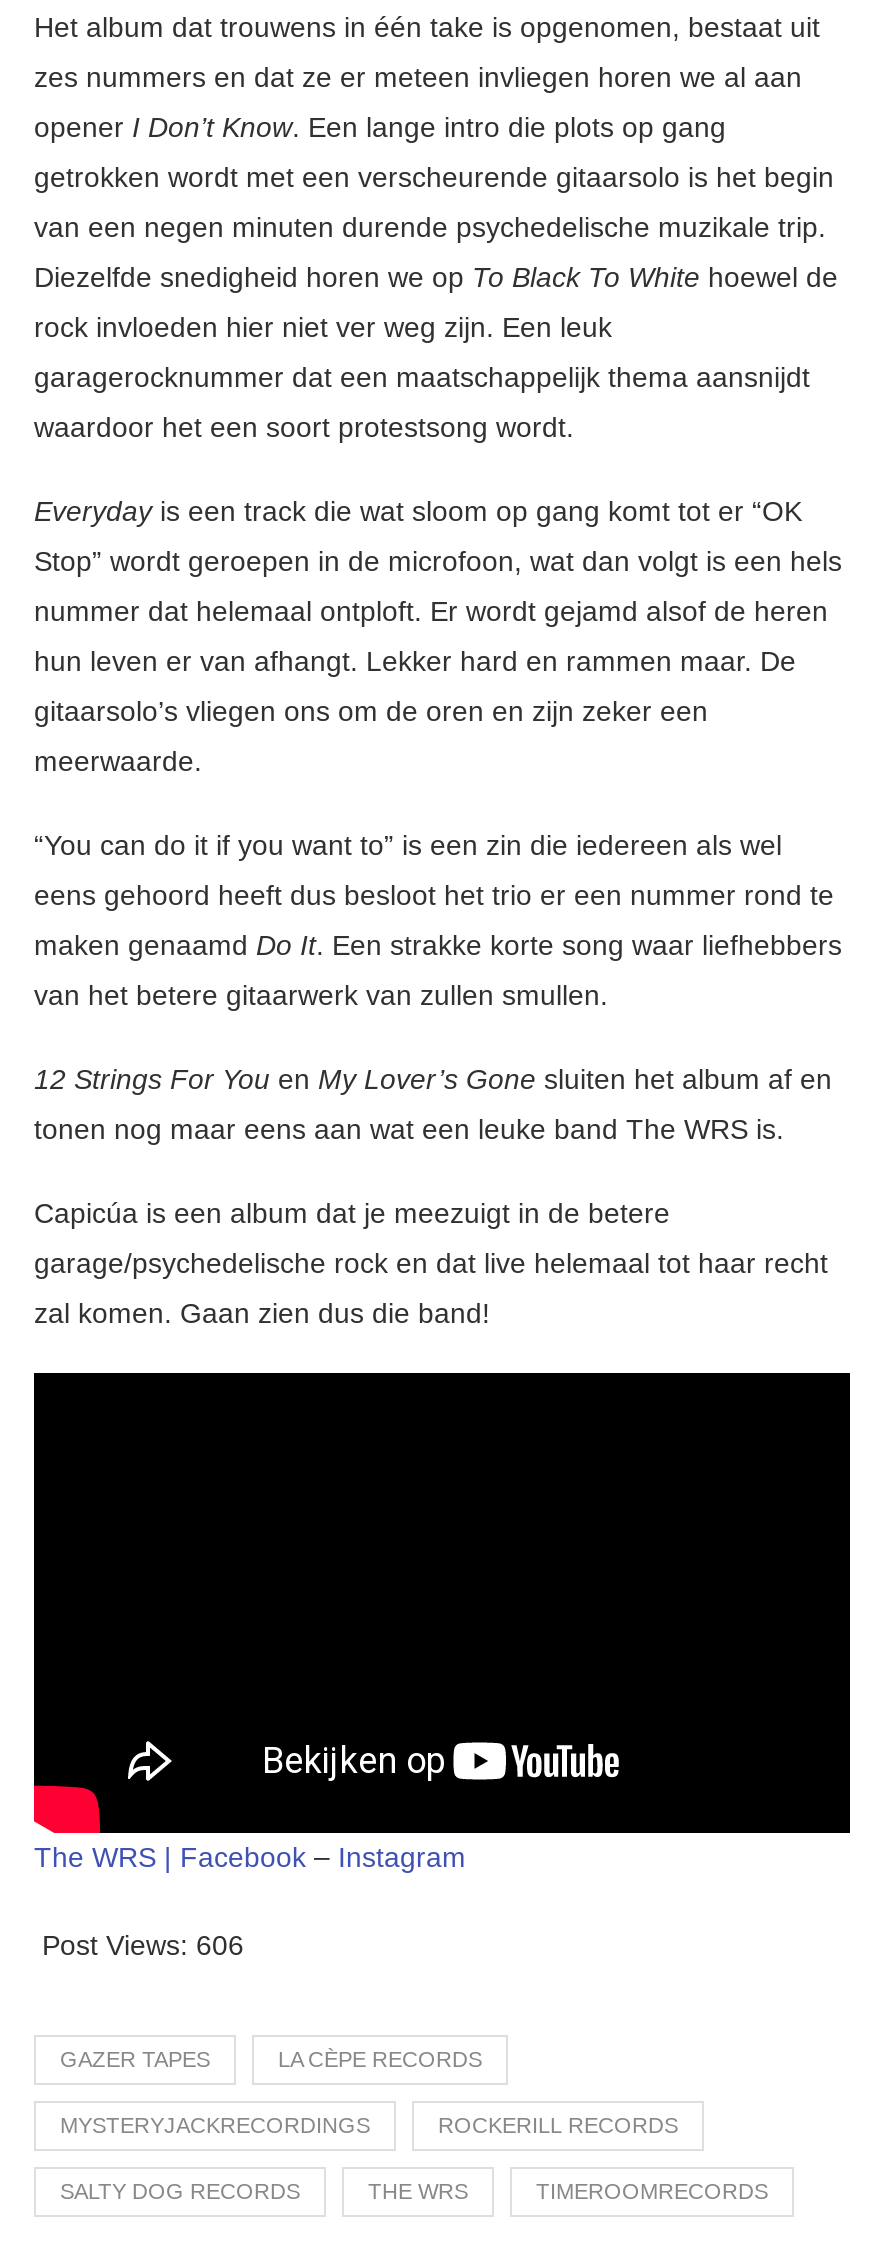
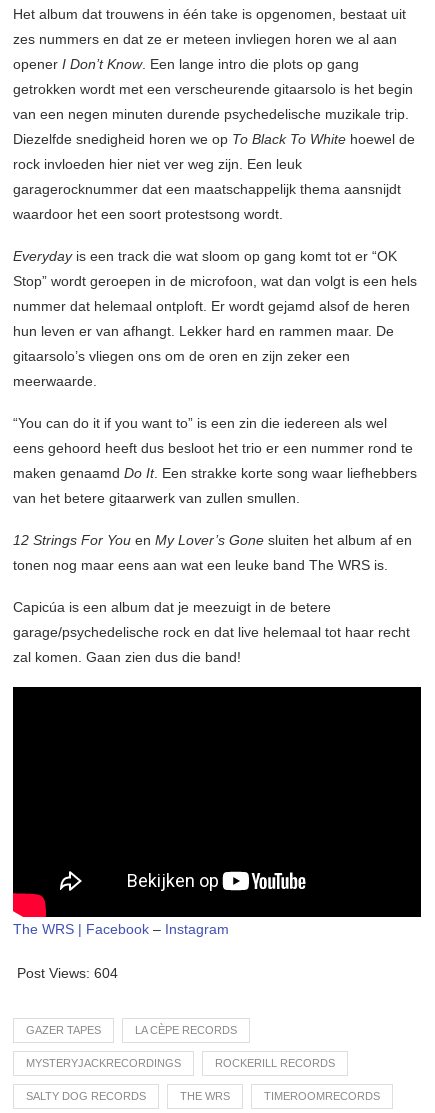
[42,1928,244,1960] Post Views: 606 -> [17,964,118,980] Post Views: 604

